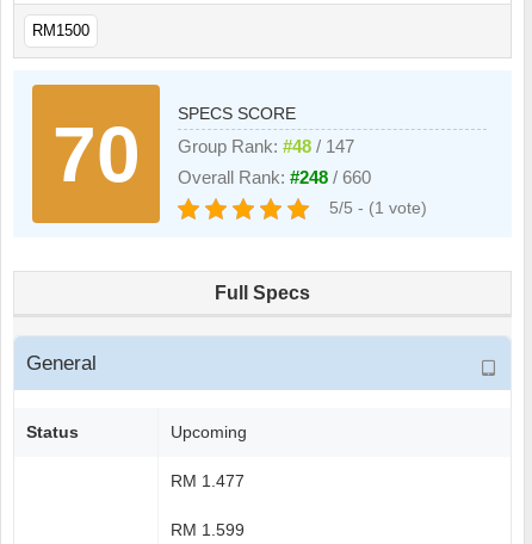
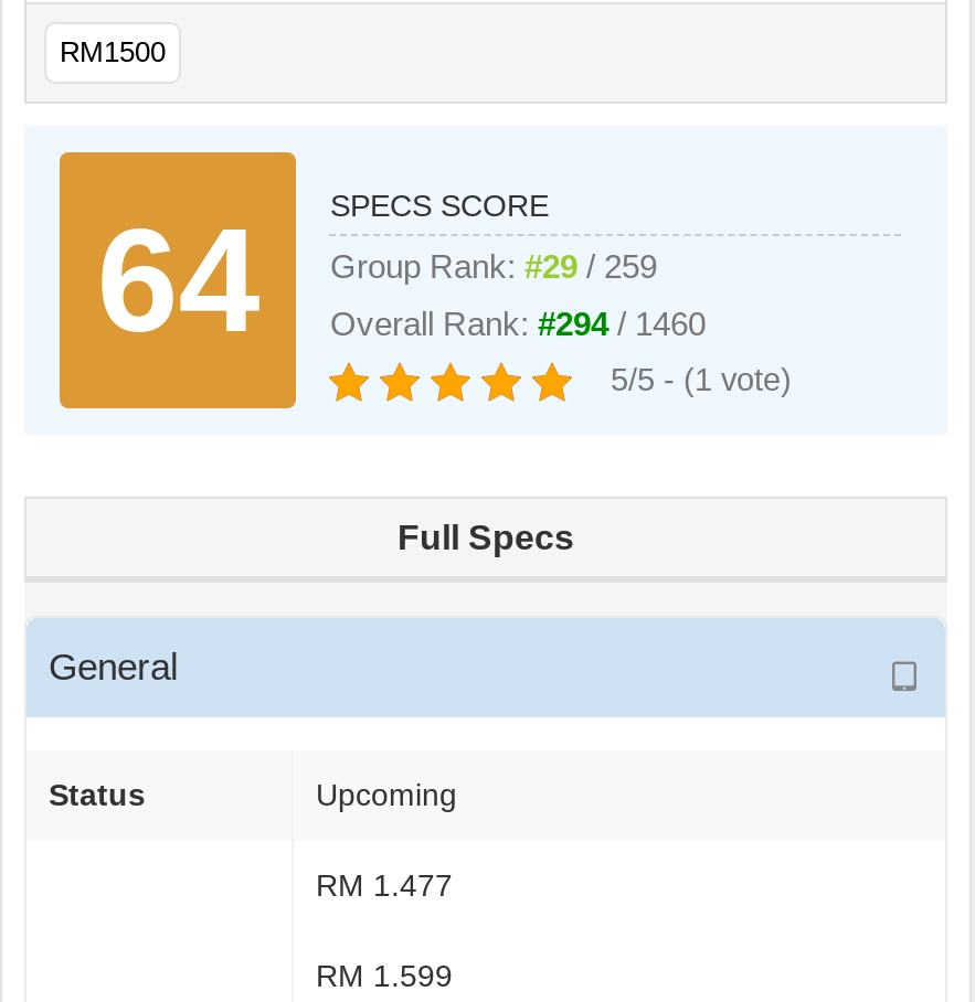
[52,110,140,199] 70 -> [97,200,260,363] 64
[178,138,355,157] Group Rank: #48 / 147 -> [330,250,657,286] Group Rank: #29 / 259
[178,169,371,188] Overall Rank: #248 / 660 -> [330,308,705,343] Overall Rank: #294 / 1460

